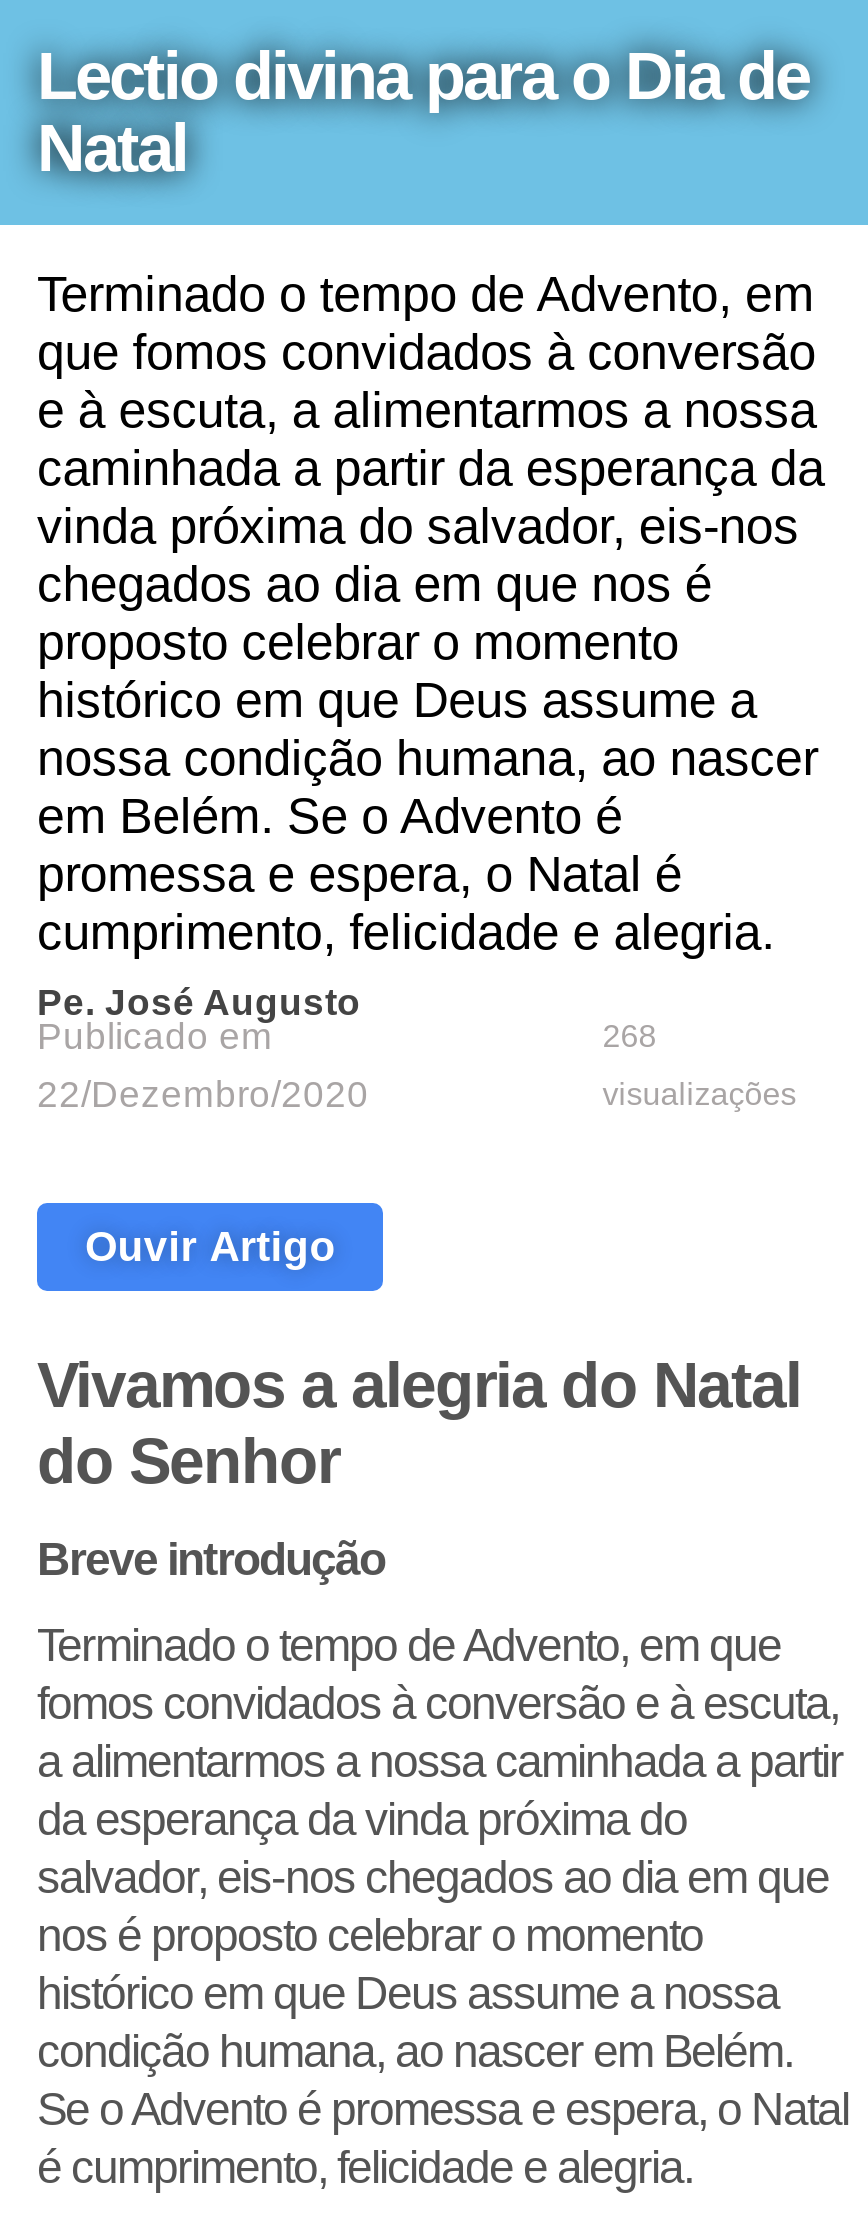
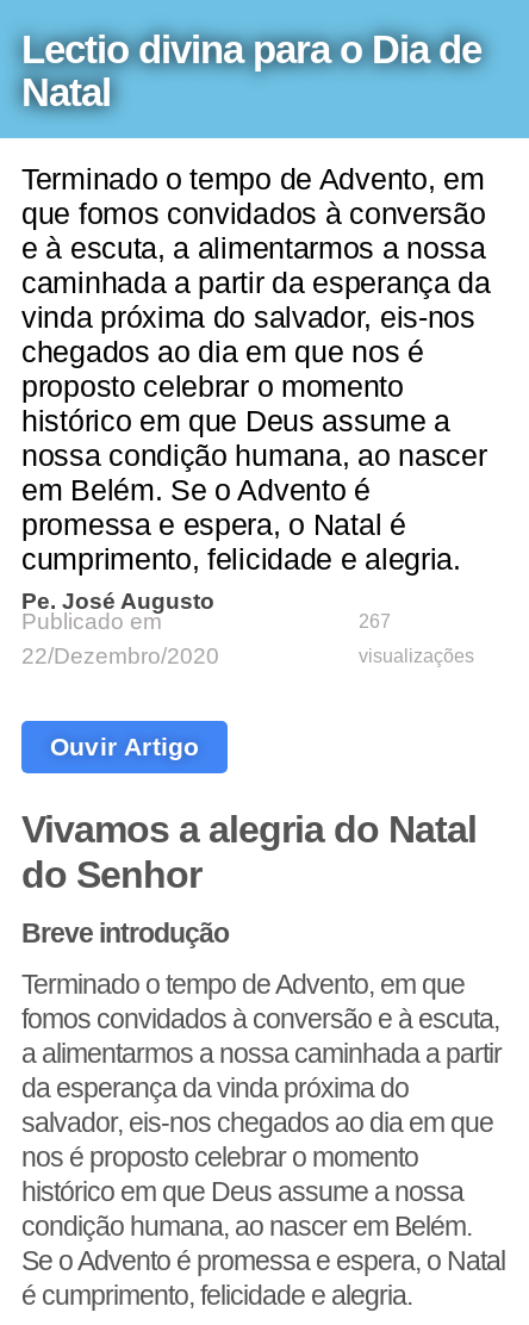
[603,1019,657,1053] 268 -> [358,611,391,632] 267

